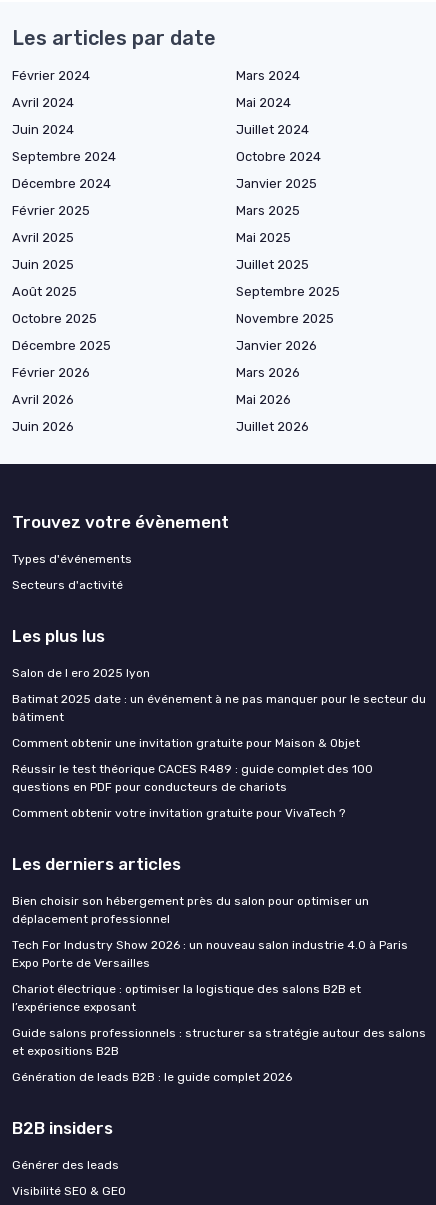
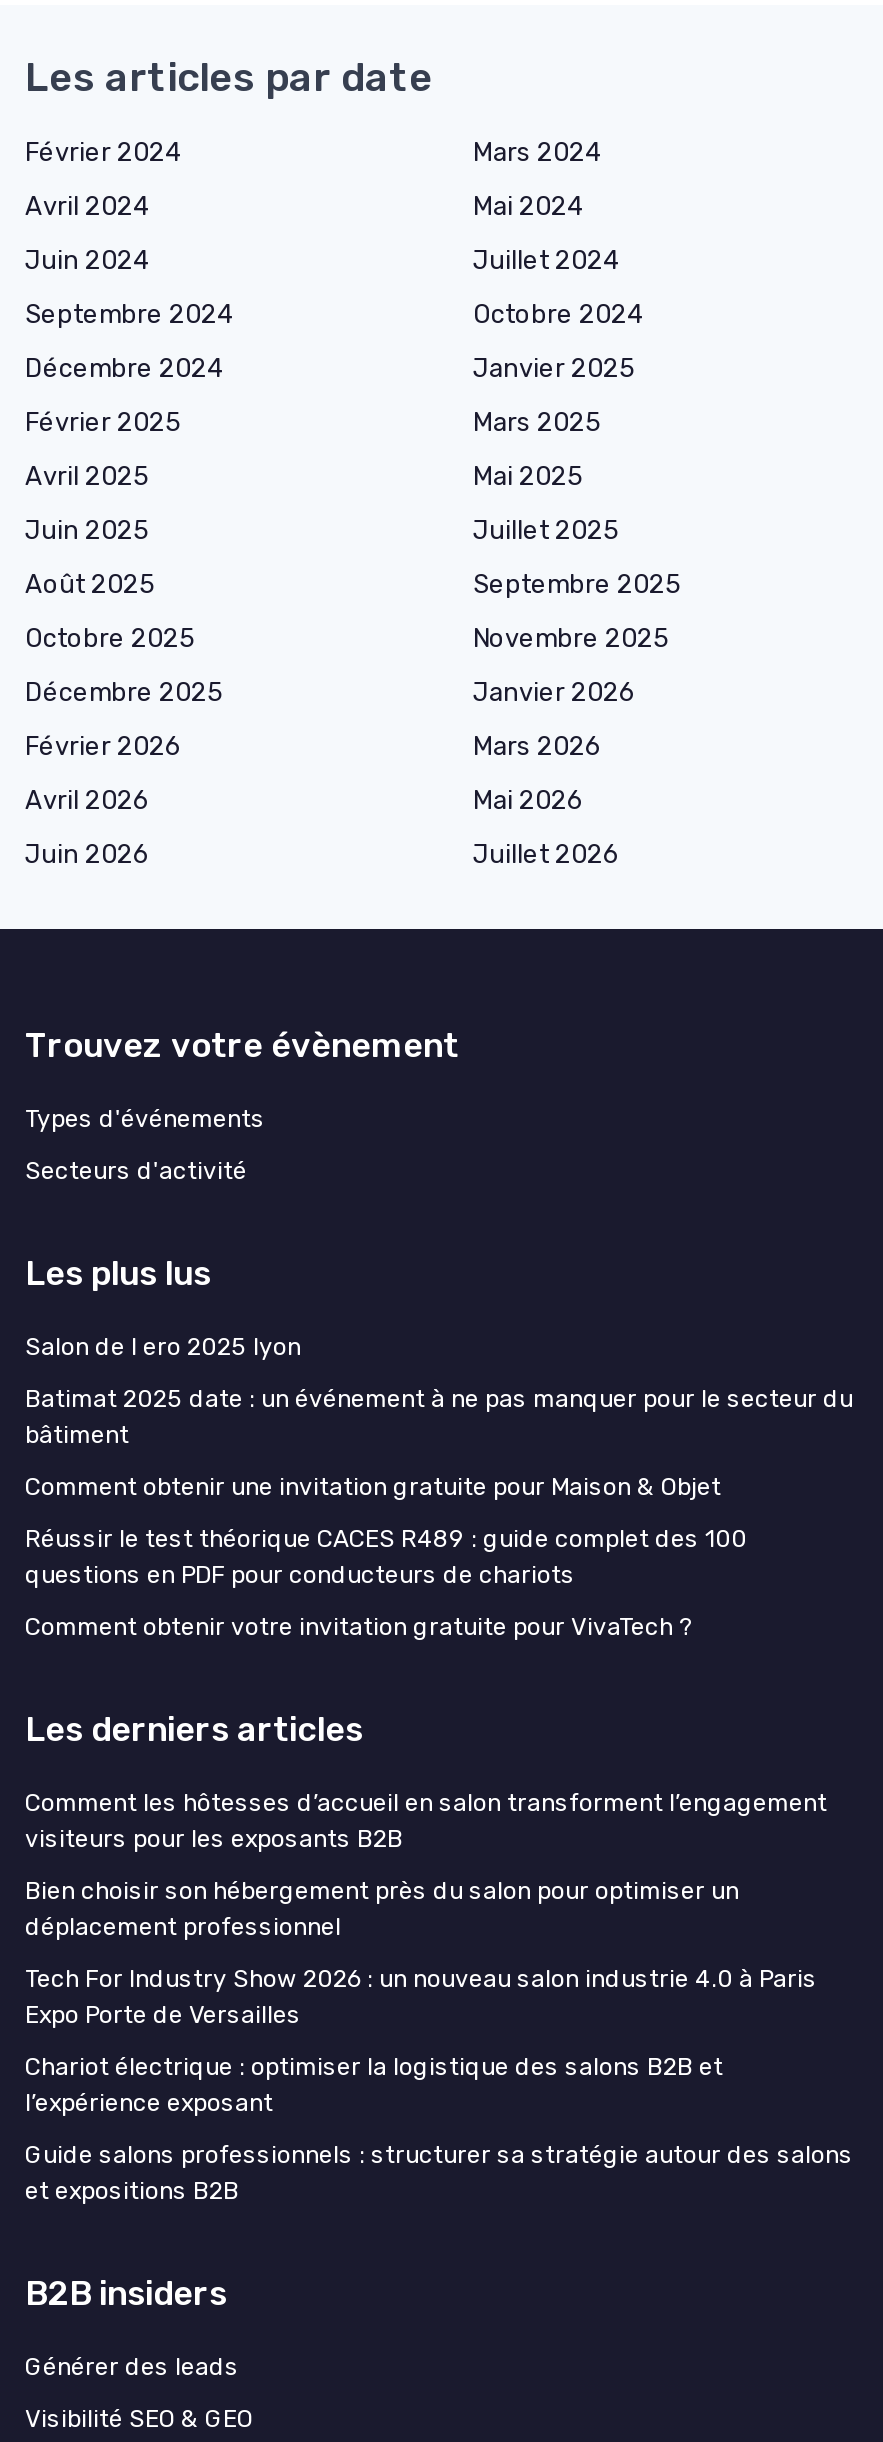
none -> [25,1789,827,1853] Comment les hôtesses d’accueil en salon transforment l’engagement | visiteurs pour les exposants B2B
moved [12,894,426,1058] -> [25,1877,853,2205]: Bien choisir son hébergement près du salon pour optimiser un | déplacement professionnel | Tech For Industry Show 2026 : un nouveau salon industrie 4.0 à Paris | Expo Porte de Versailles | Chariot électrique : optimiser la logistique des salons B2B et | l’expérience exposant | Guide salons professionnels : structurer sa stratégie autour des salons | et expositions B2B
[12,1070,292,1084] Génération de leads B2B : le guide complet 2026 -> none

